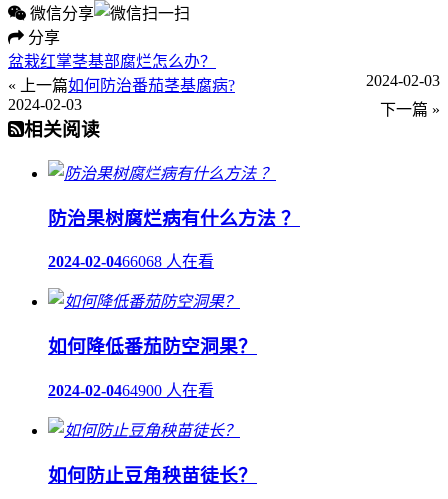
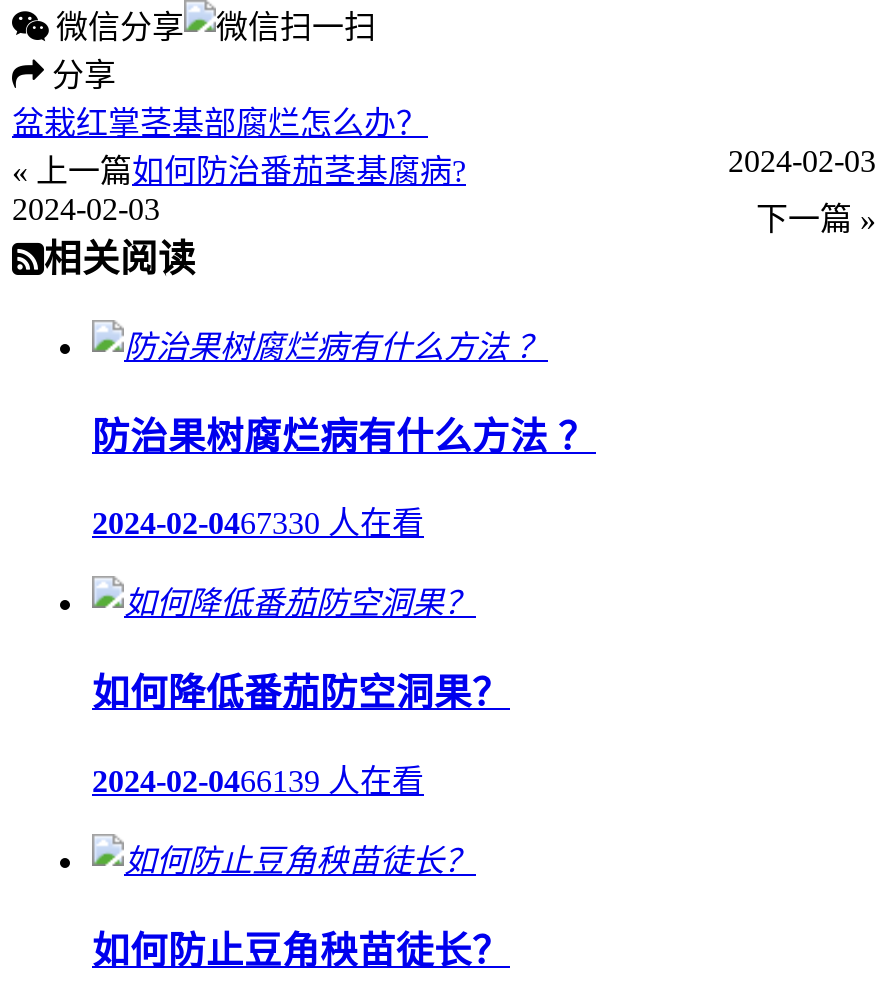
[48,253,214,270] 2024-02-0466068 人在看 -> [92,507,424,541] 2024-02-0467330 人在看
[48,382,214,399] 2024-02-0464900 人在看 -> [92,764,424,798] 2024-02-0466139 人在看

